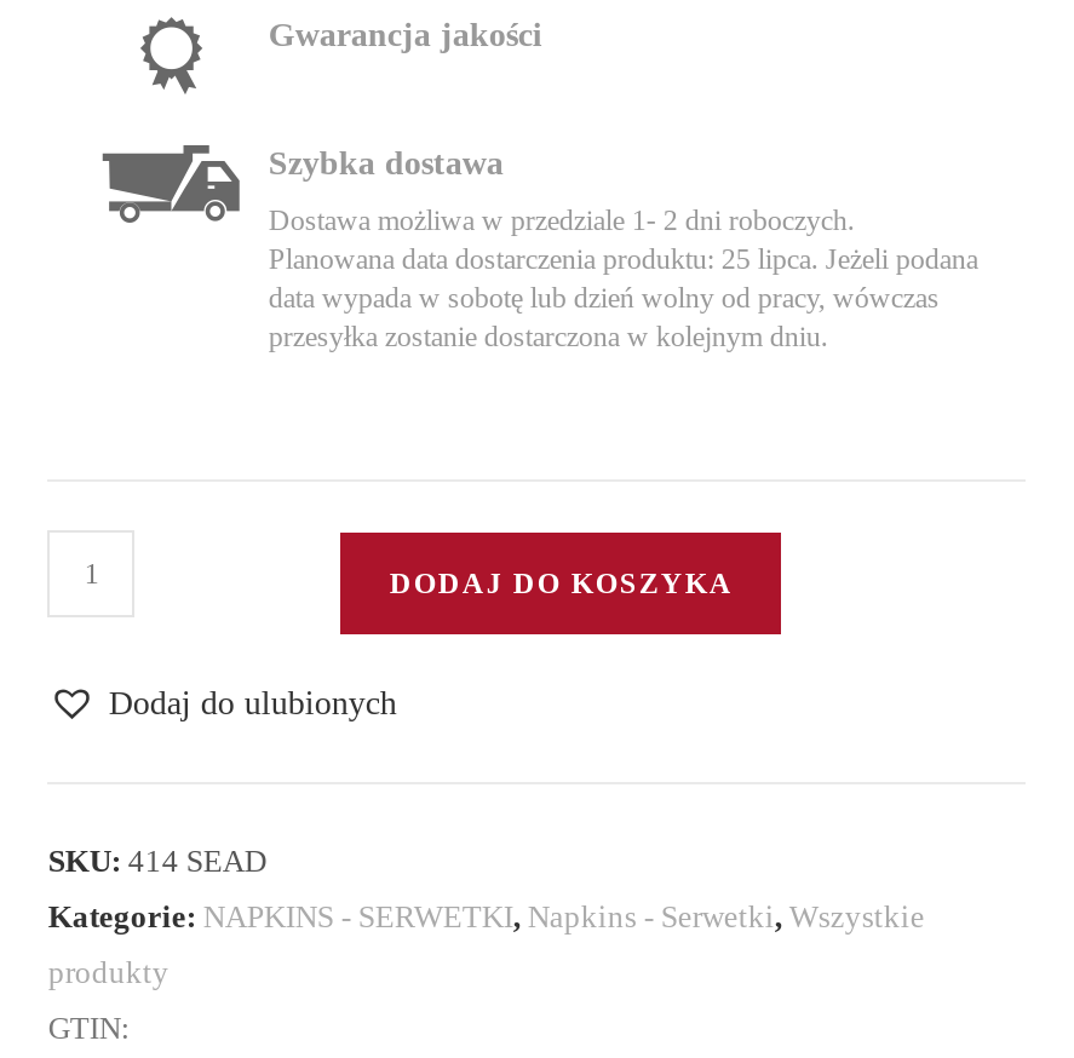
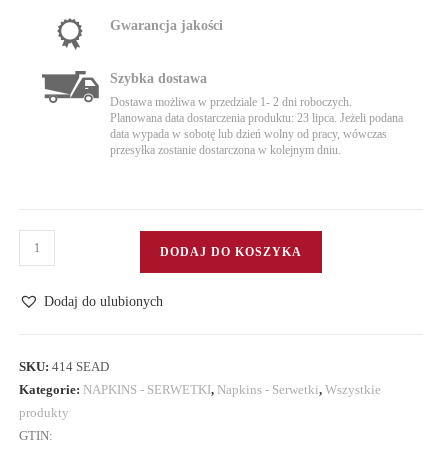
[269,243,978,277] Planowana data dostarczenia produktu: 25 lipca. Jeżeli podana -> [110,111,403,125] Planowana data dostarczenia produktu: 23 lipca. Jeżeli podana

